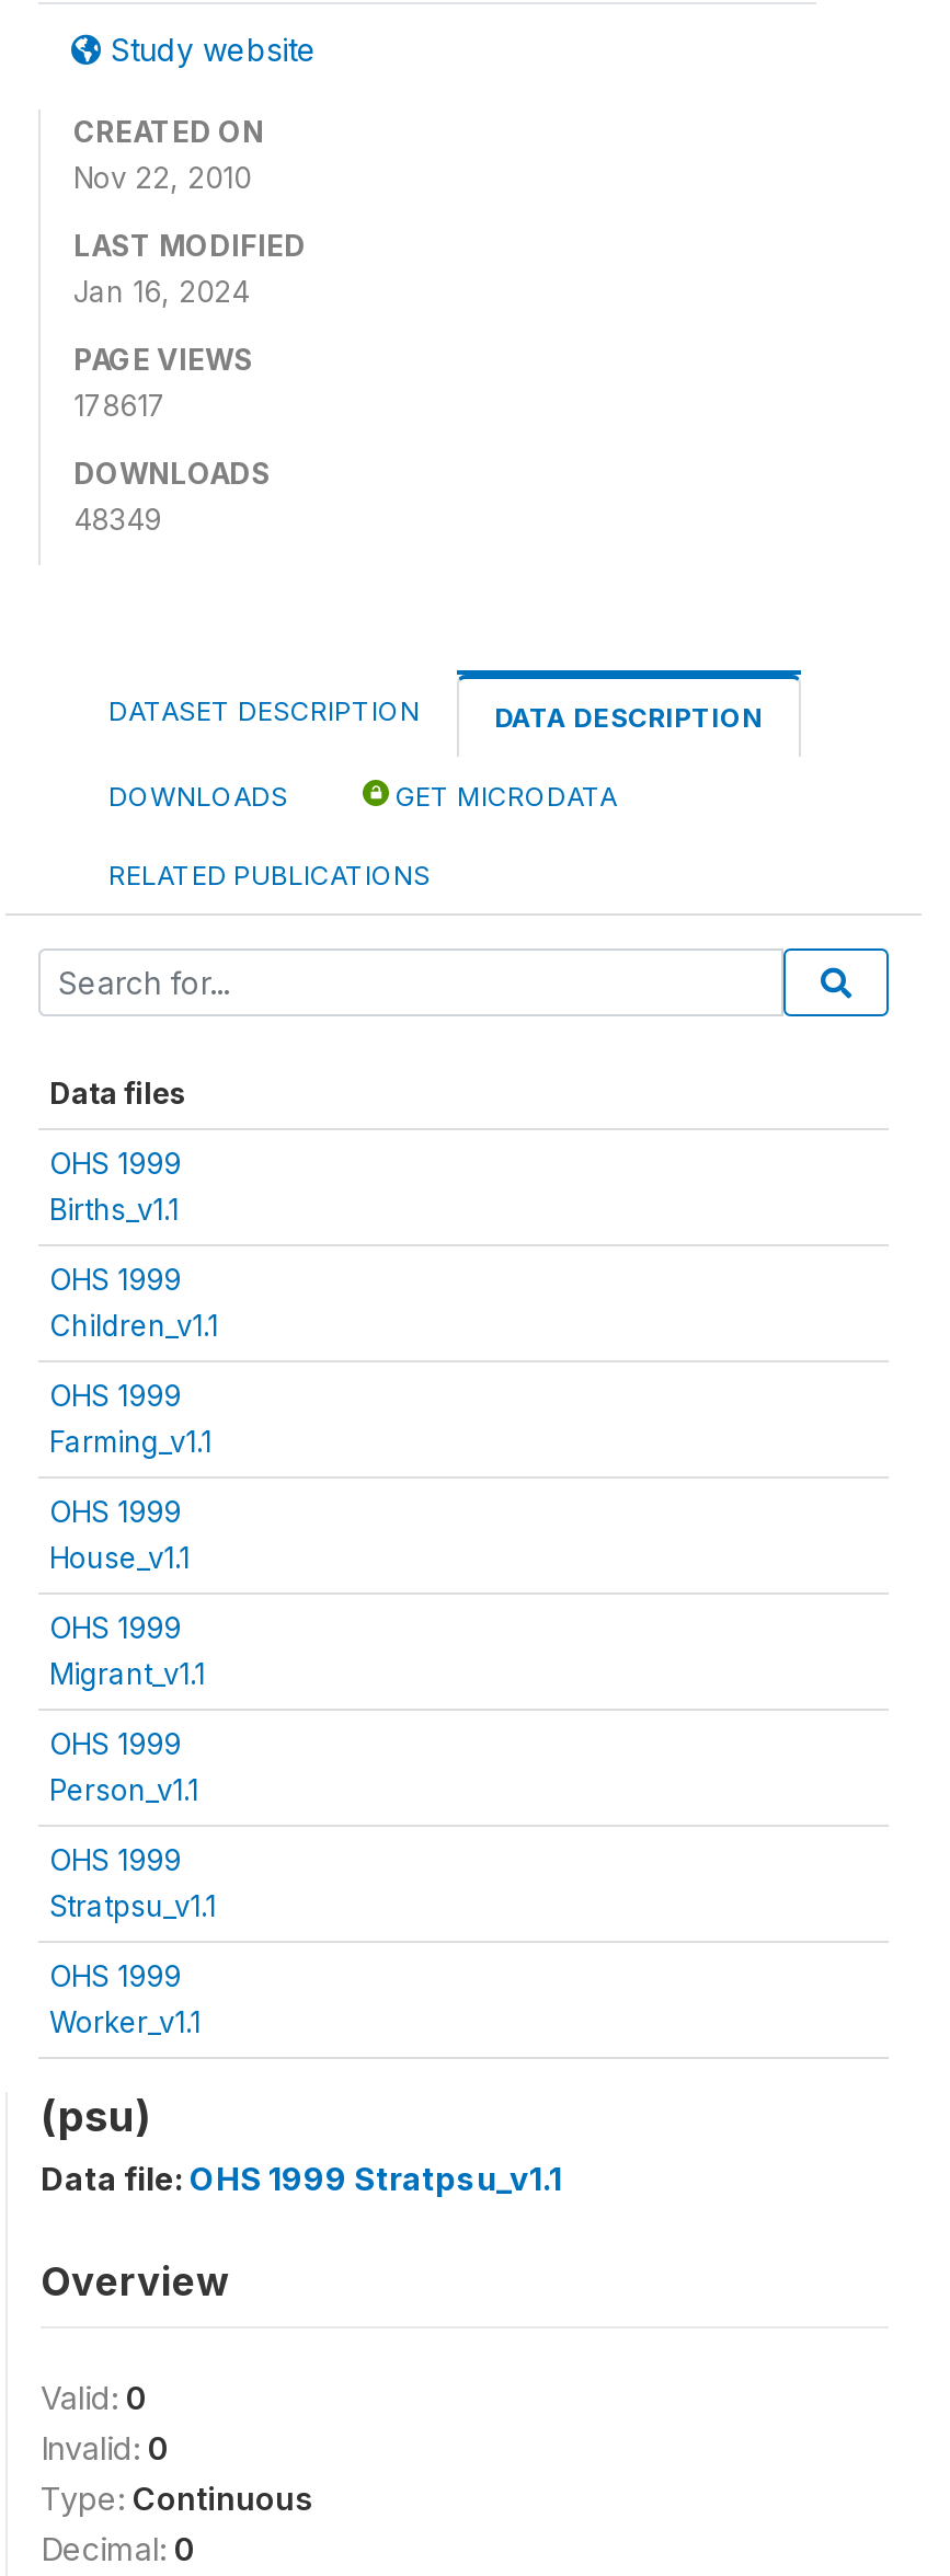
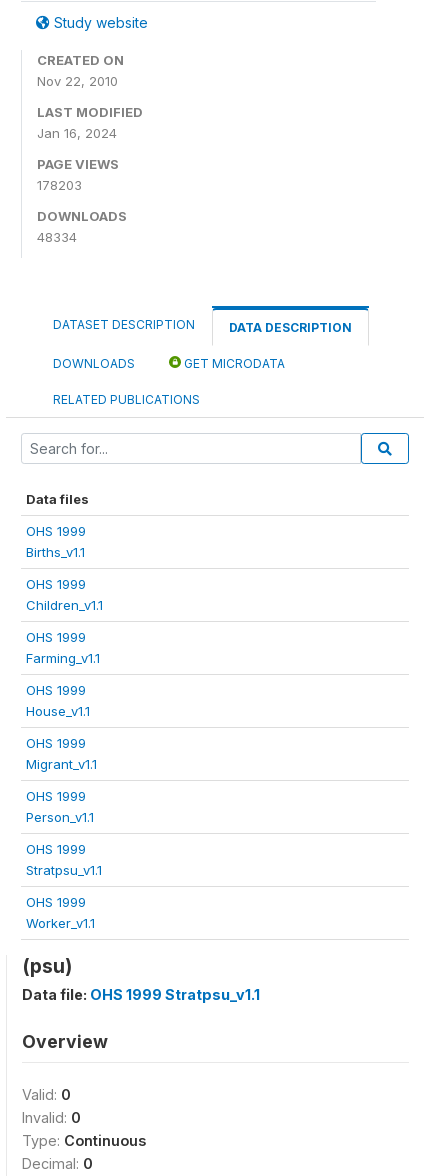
[73,387,165,422] 178617 -> [37,177,82,193] 178203
[73,501,161,536] 48349 -> [37,229,77,245] 48334

